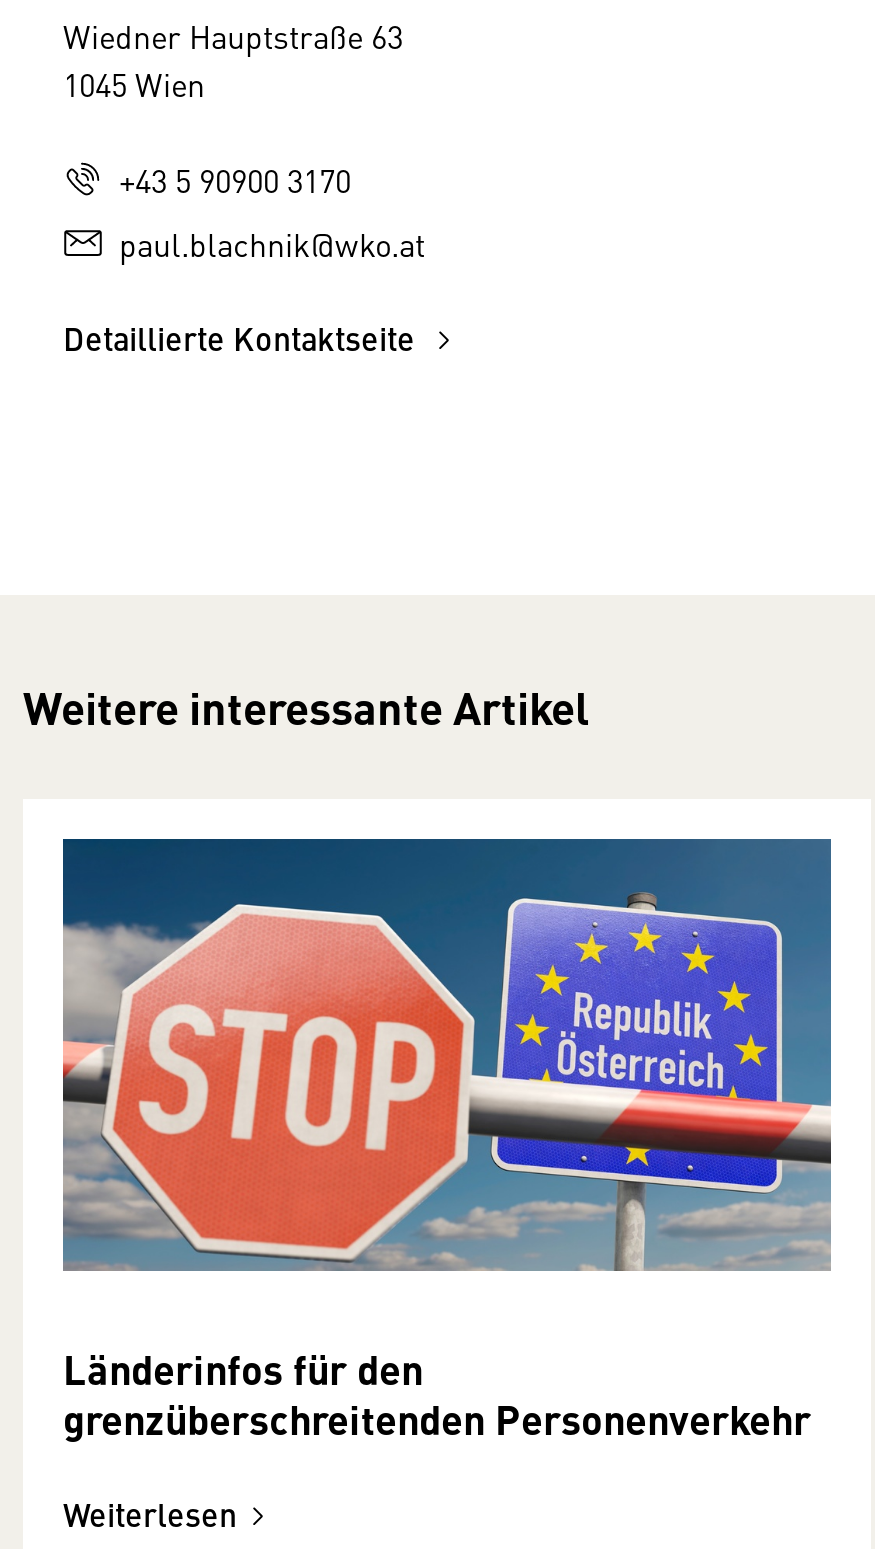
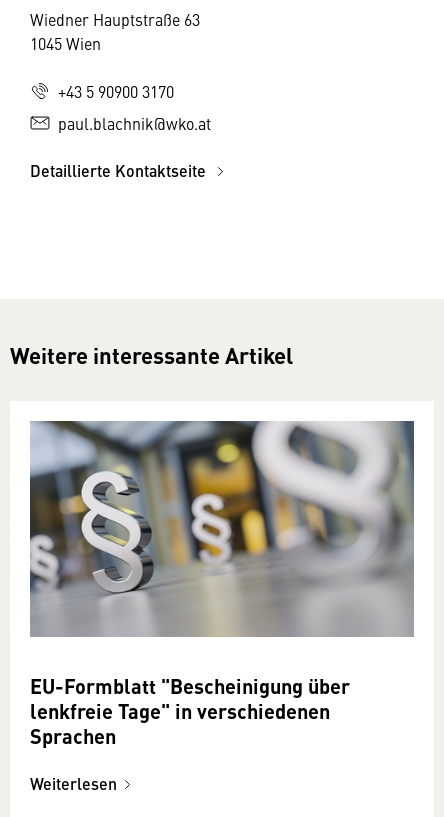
[61,837,831,1446] [image] | Länderinfos für den | grenzüberschreitenden Personenverkehr -> [30,420,414,750] [image] | EU-Formblatt "Bescheinigung über | lenkfreie Tage" in verschiedenen | Sprachen

